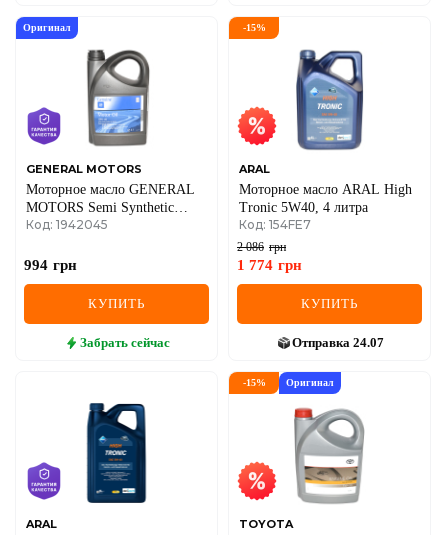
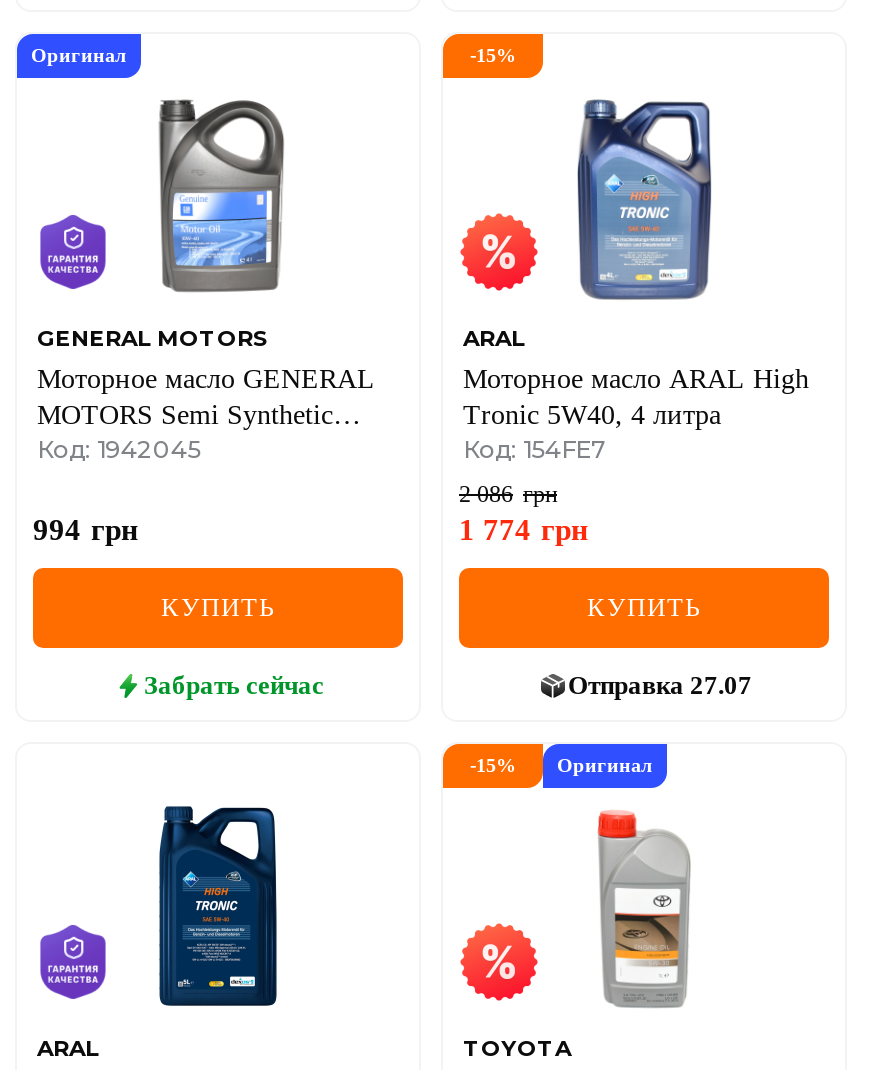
[291,335,383,350] Отправка 24.07 -> [568,670,752,700] Отправка 27.07
[293,406,365,503] [image] -> [575,810,713,1004] [image]

